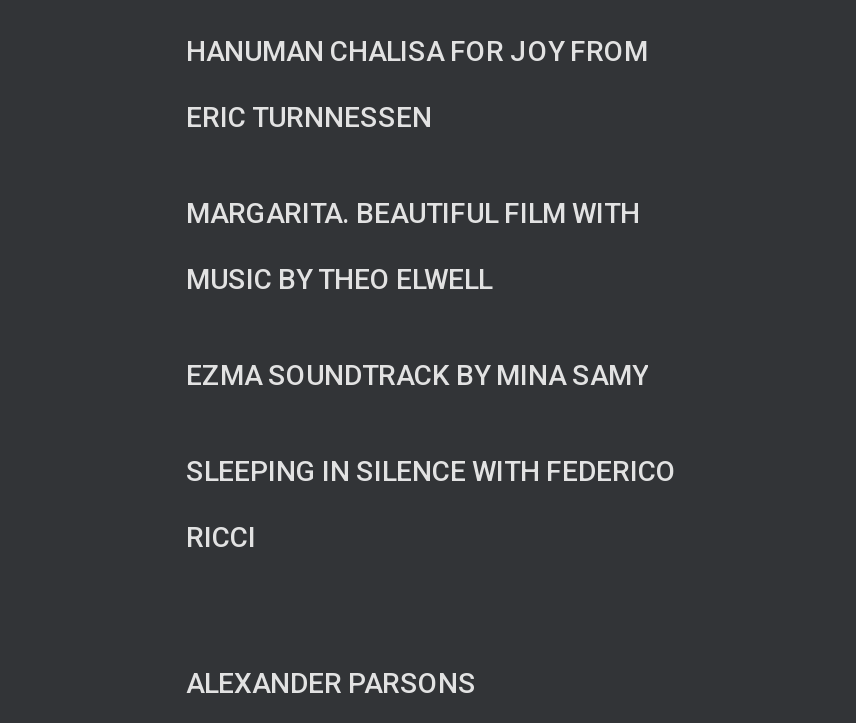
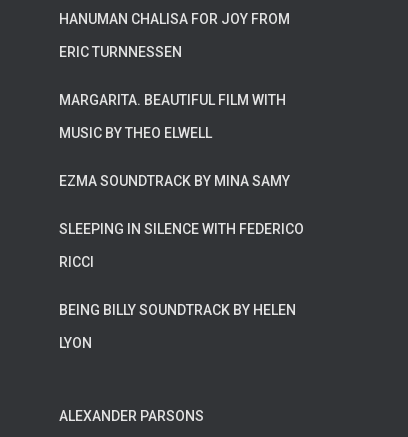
none -> [59,302,296,351] BEING BILLY SOUNDTRACK BY HELEN | LYON

